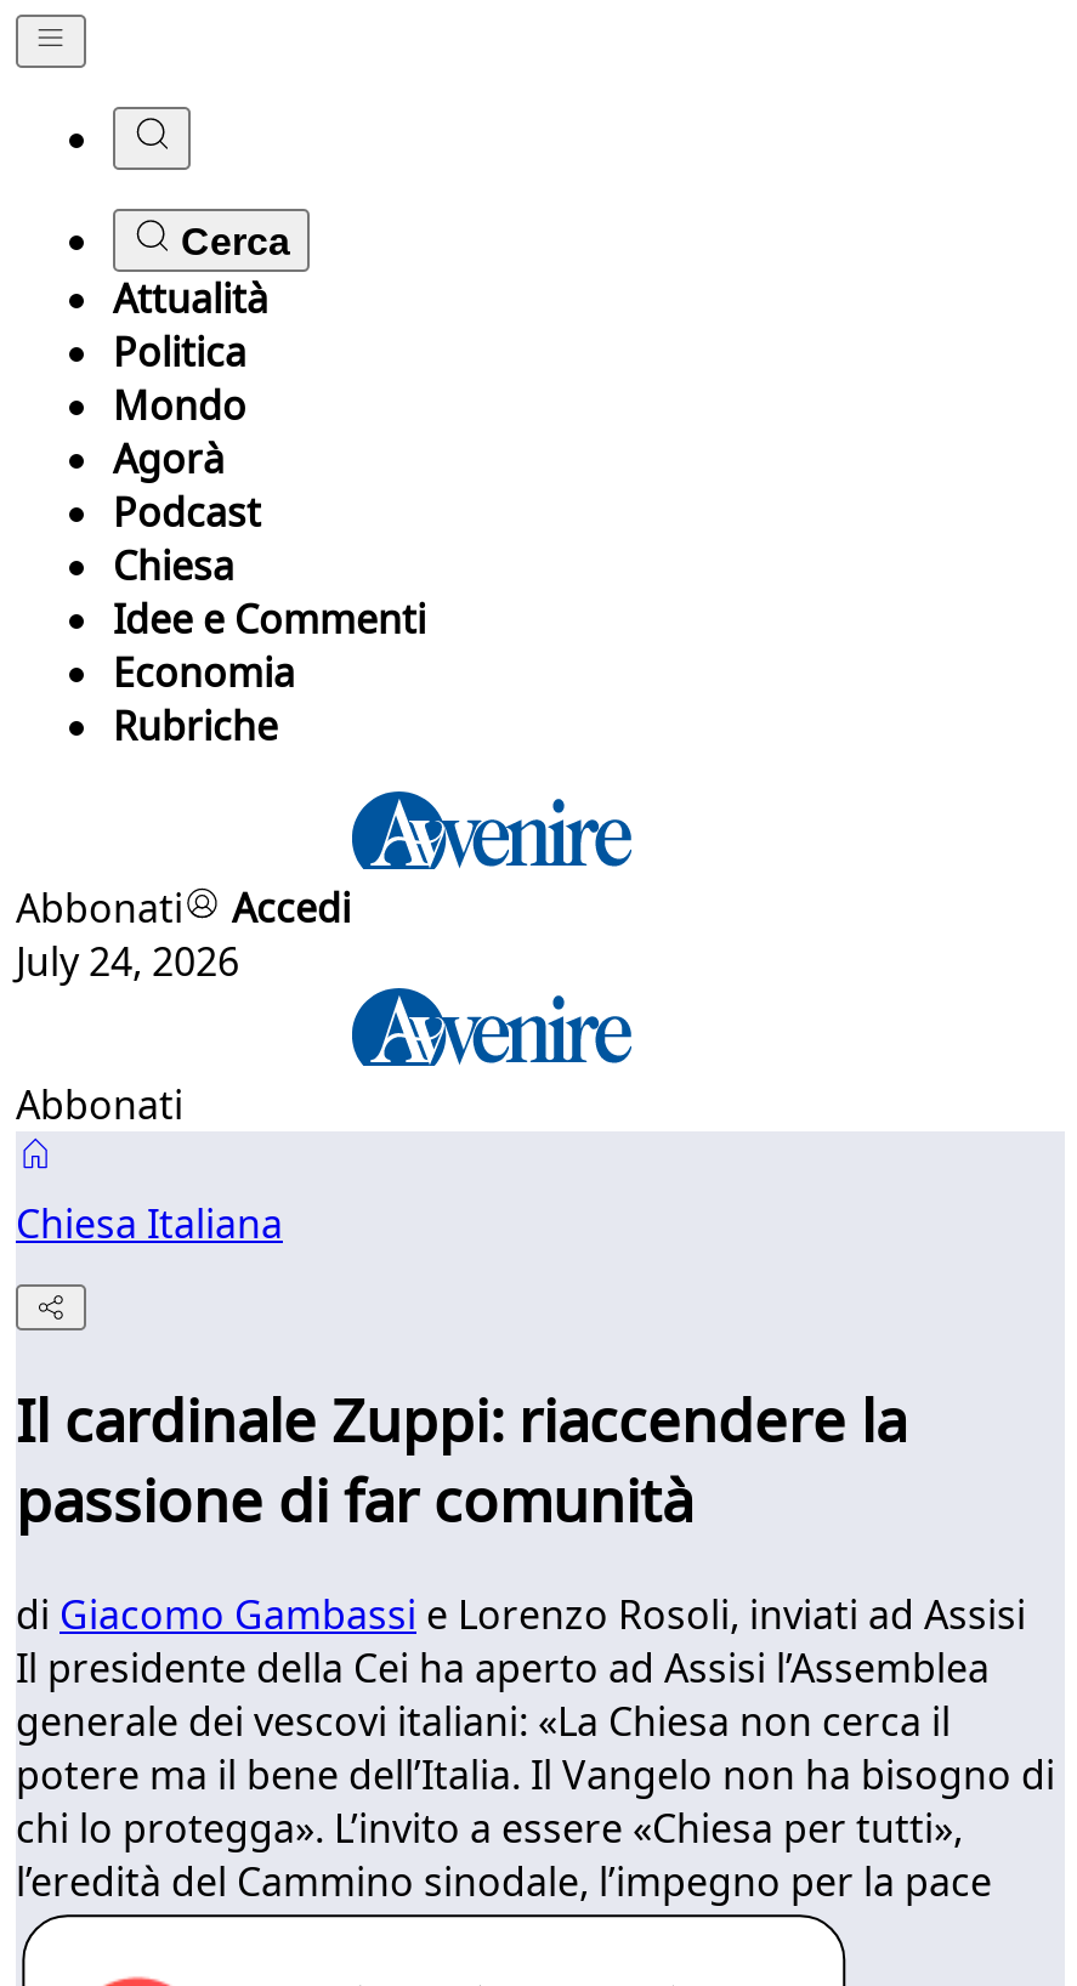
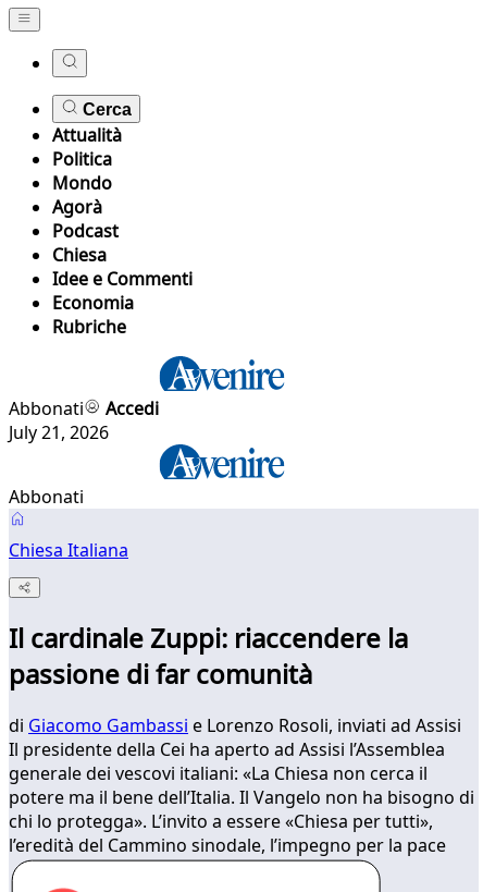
[16,935,239,988] July 24, 2026 -> [9,420,109,444] July 21, 2026

